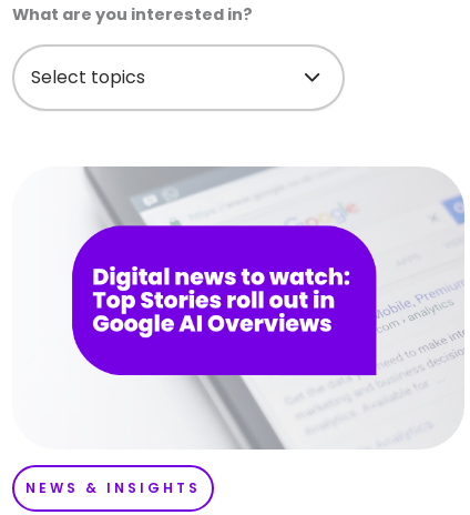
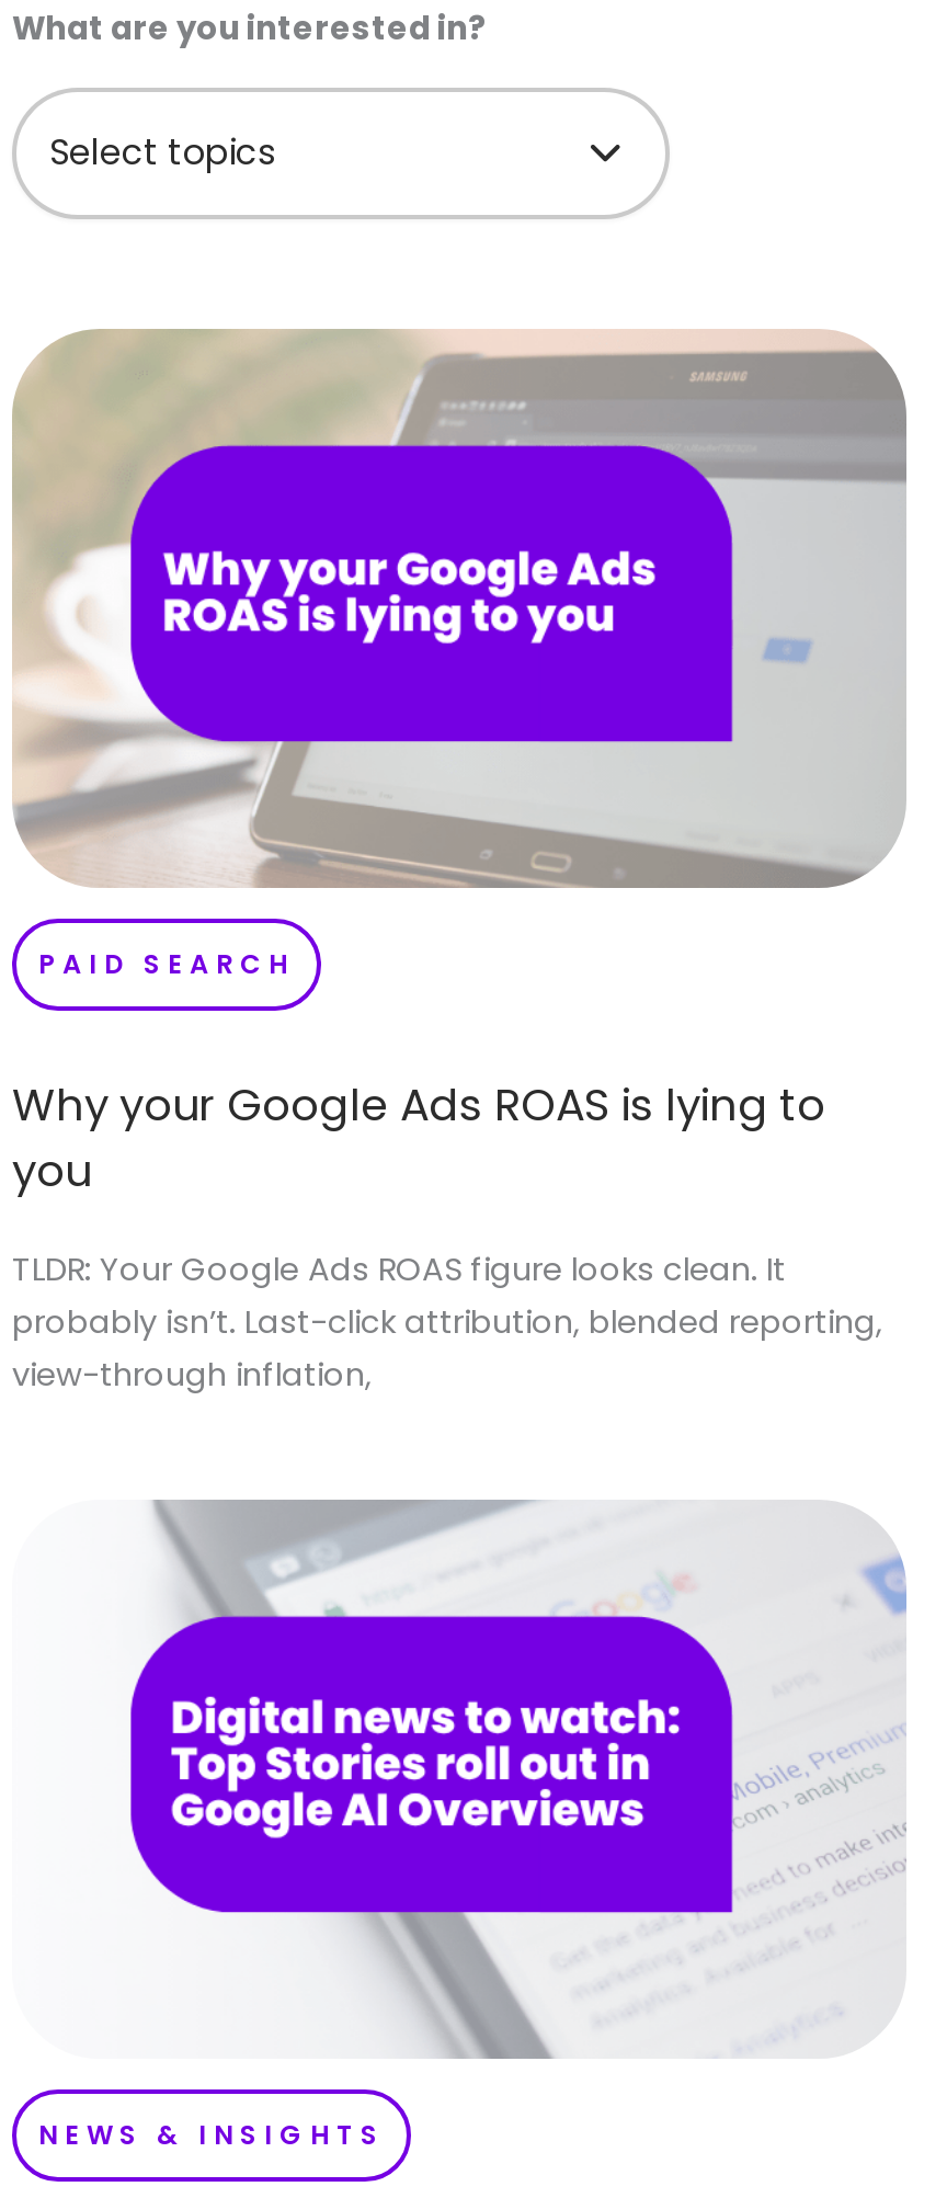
none -> [12,329,906,1396] [image] | PAID SEARCH | Why your Google Ads ROAS is lying to | you | TLDR: Your Google Ads ROAS figure looks clean. It | probably isn’t. Last-click attribution, blended reporting, | view-through inflation,

